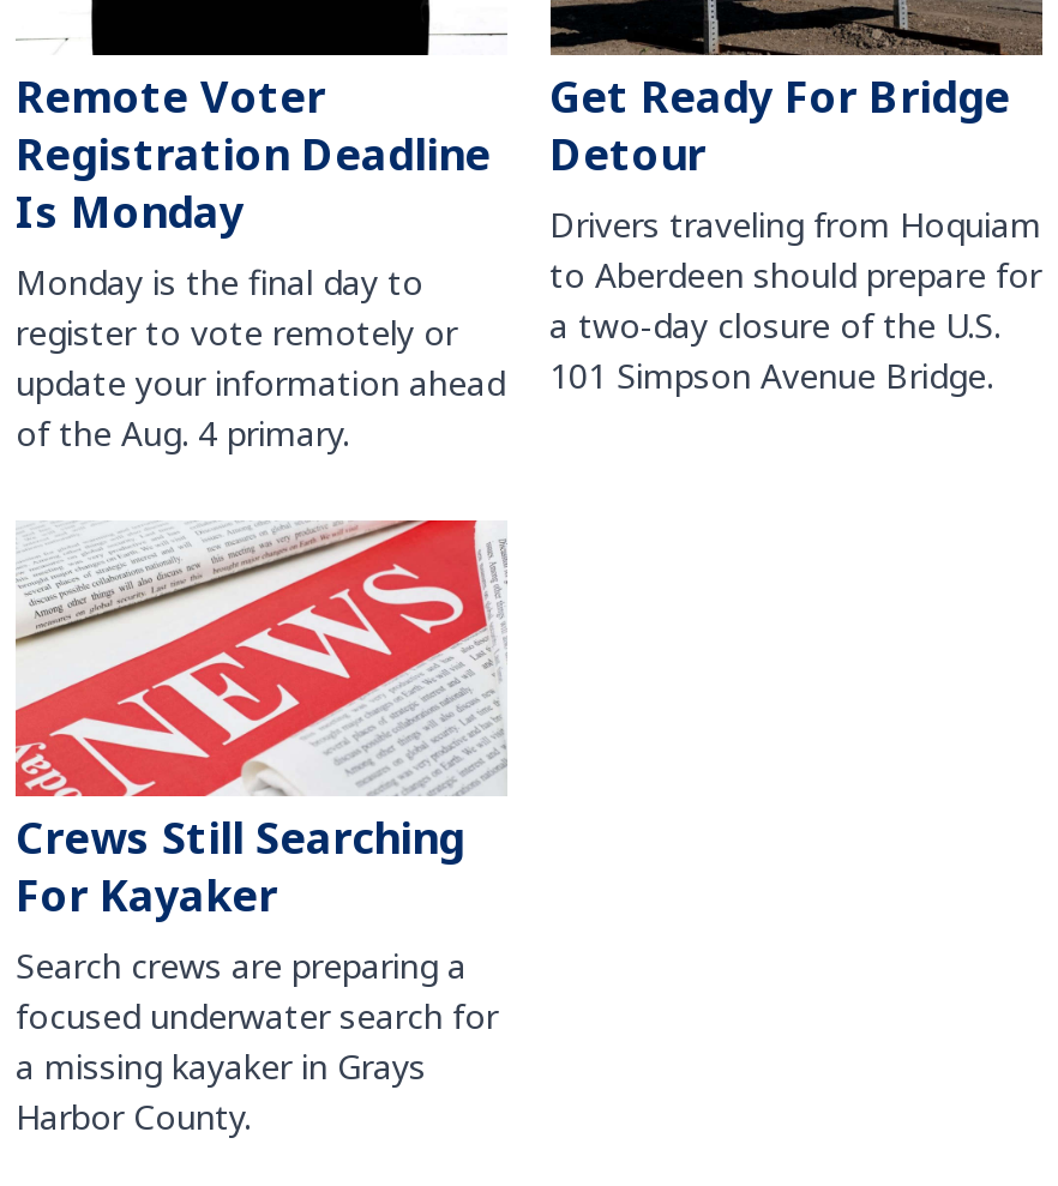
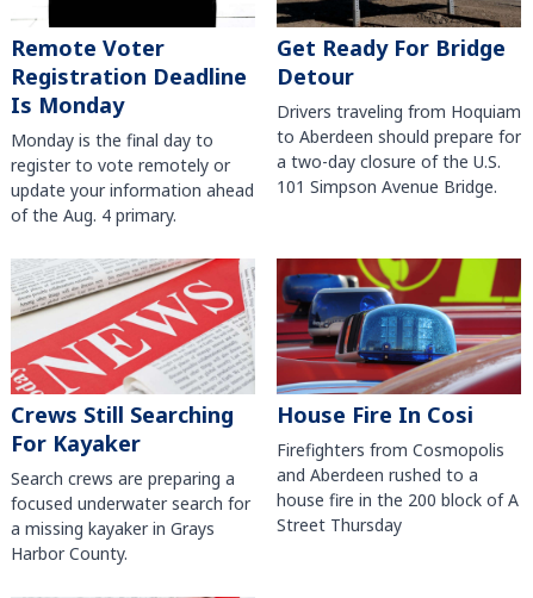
none -> [275,257,522,536] [image] | House Fire In Cosi | Firefighters from Cosmopolis | and Aberdeen rushed to a | house fire in the 200 block of A | Street Thursday

